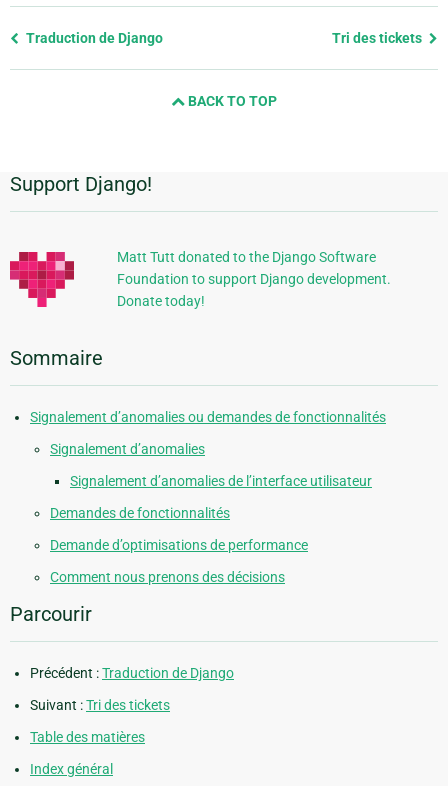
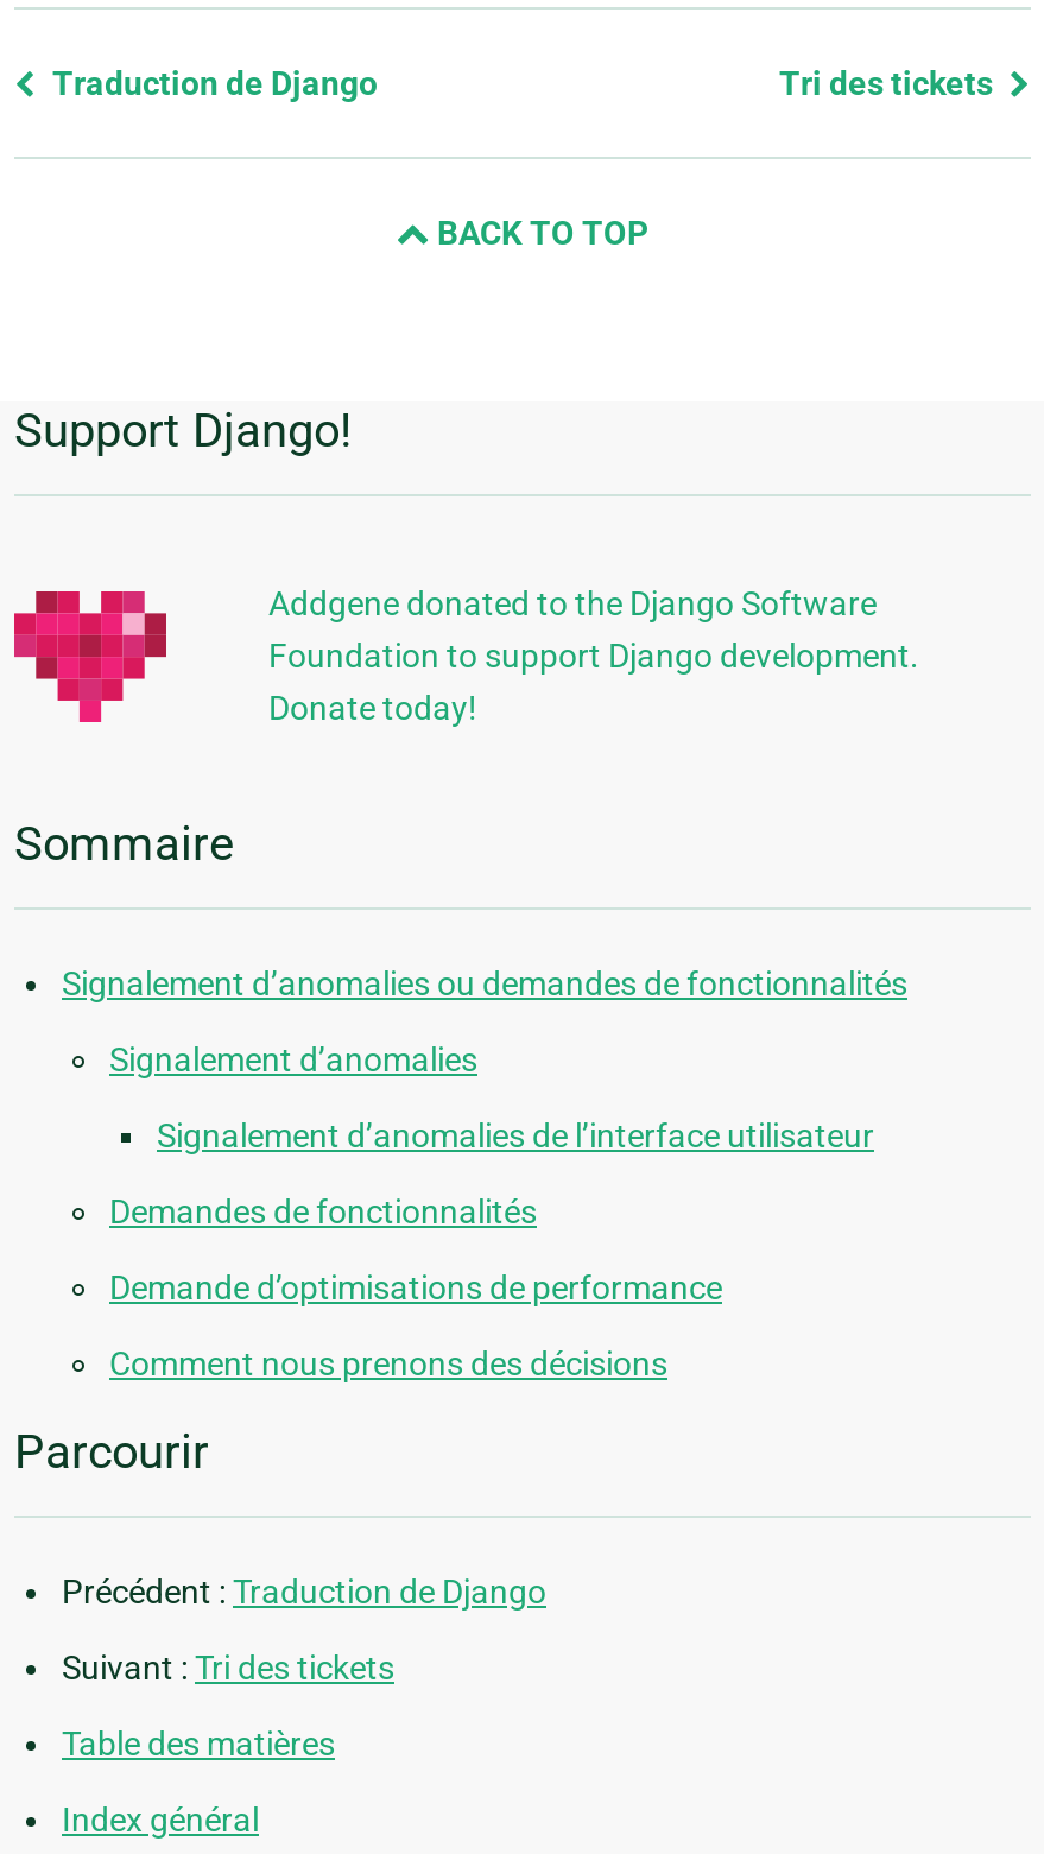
[117,249,376,265] Matt Tutt donated to the Django Software -> [268,584,877,622] Addgene donated to the Django Software

